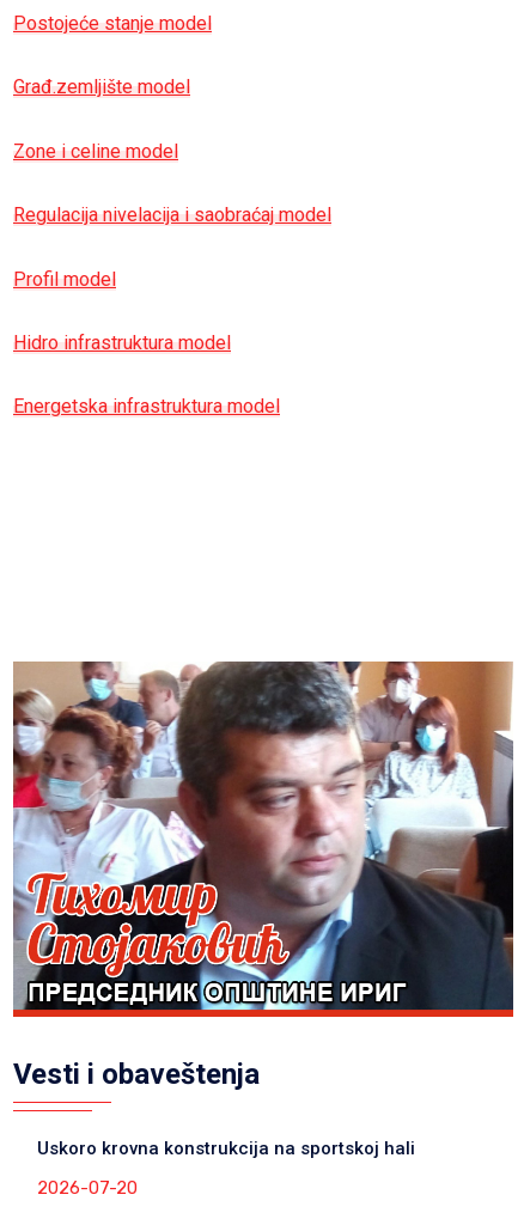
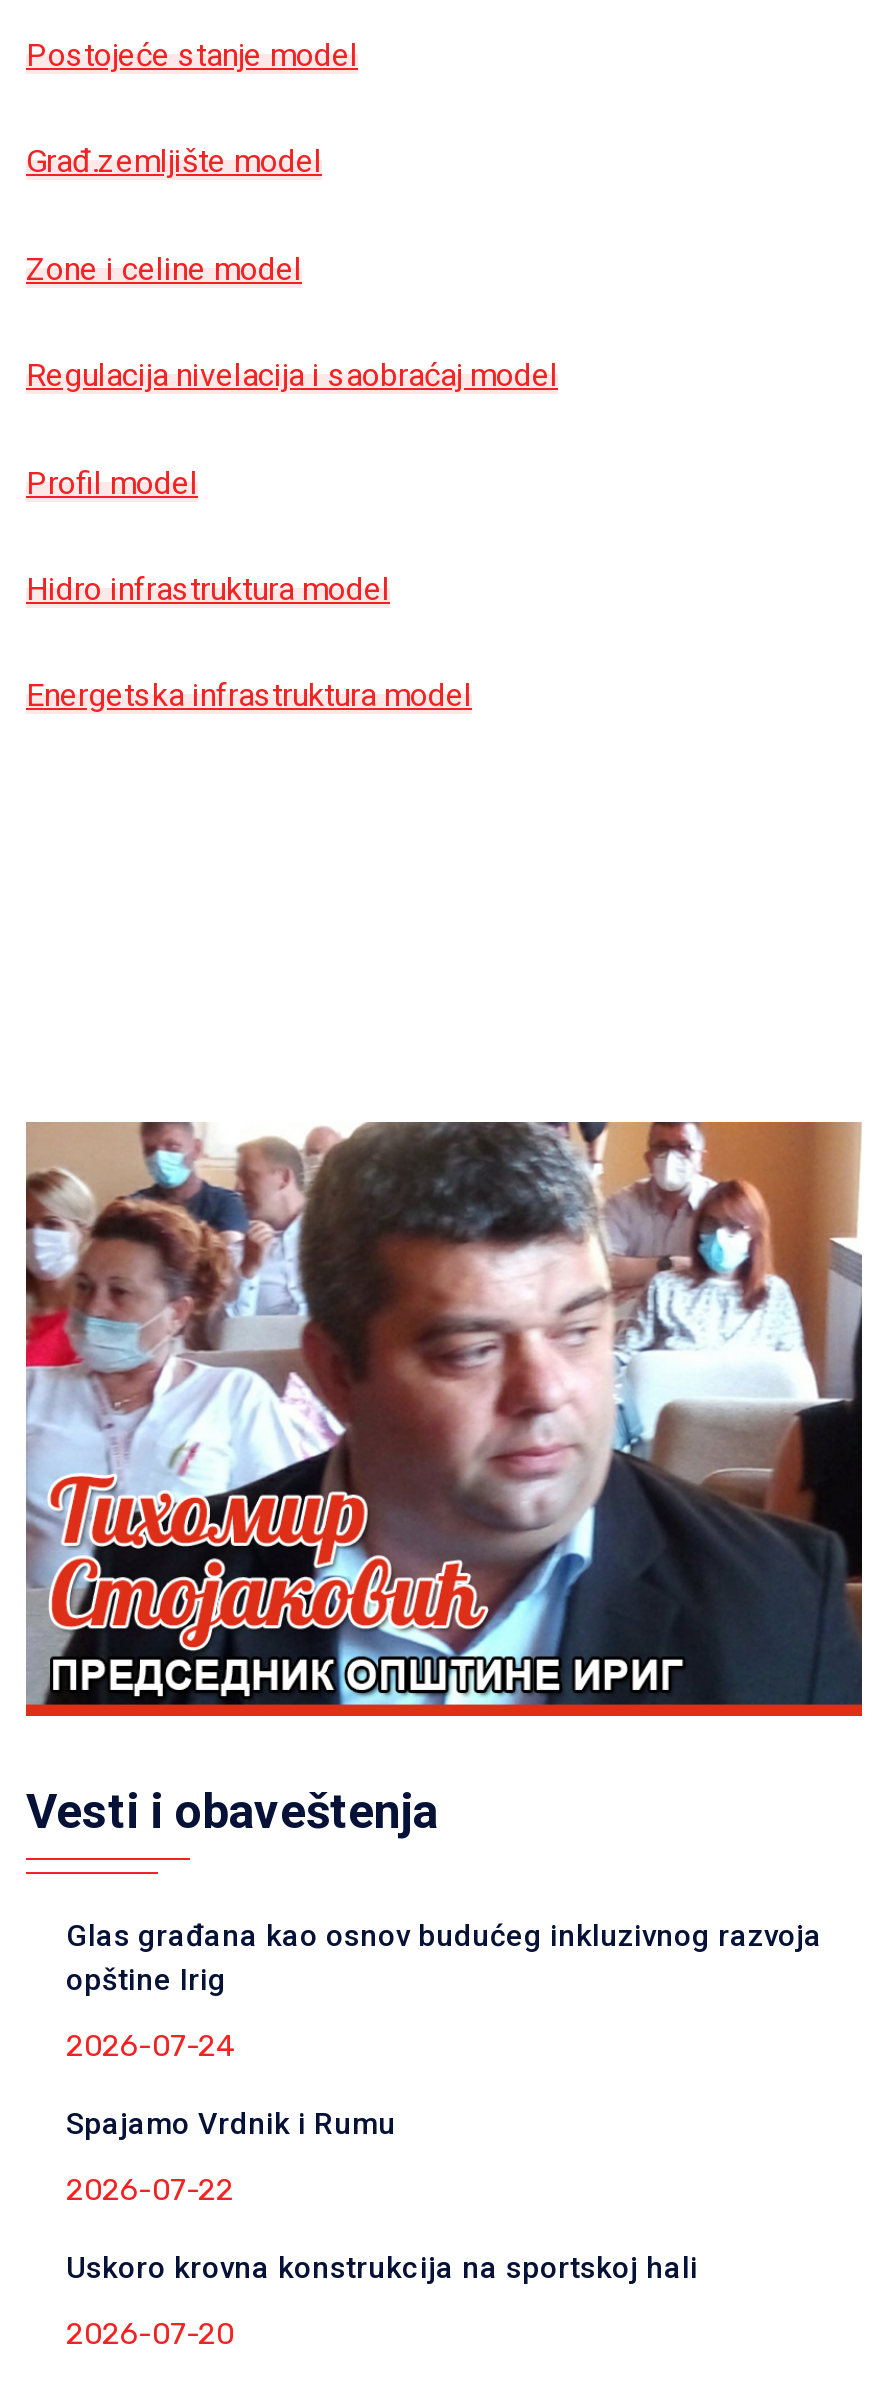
none -> [66,1919,822,2209] Glas građana kao osnov budućeg inkluzivnog razvoja | opštine Irig | 2026-07-24 | Spajamo Vrdnik i Rumu | 2026-07-22

